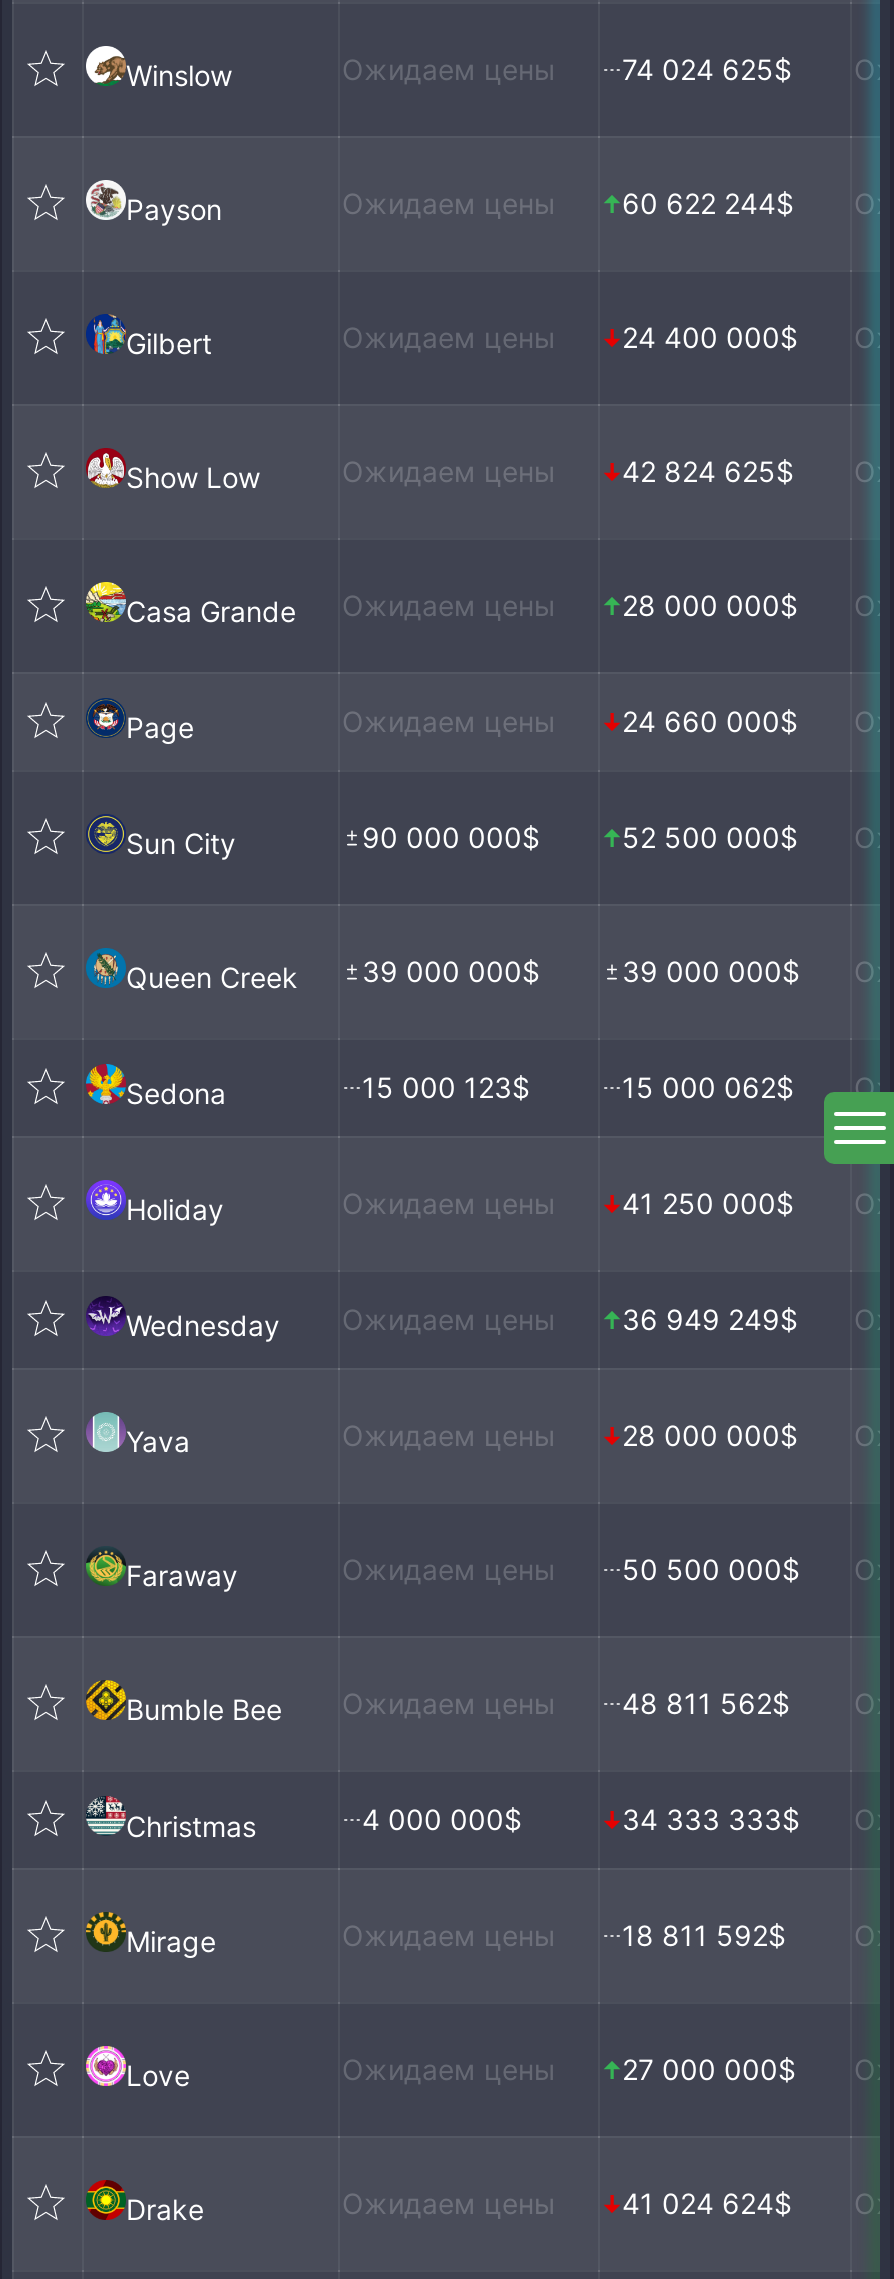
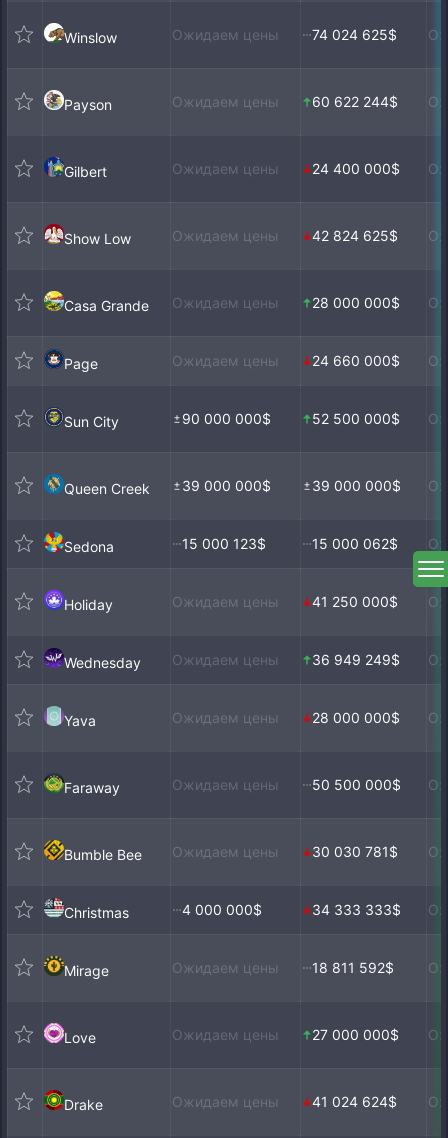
[822,1090,888,1174] [image] -> [412,546,445,588] [image]
[622,1686,790,1720] 48 811 562$ -> [312,843,398,860] 30 030 781$

